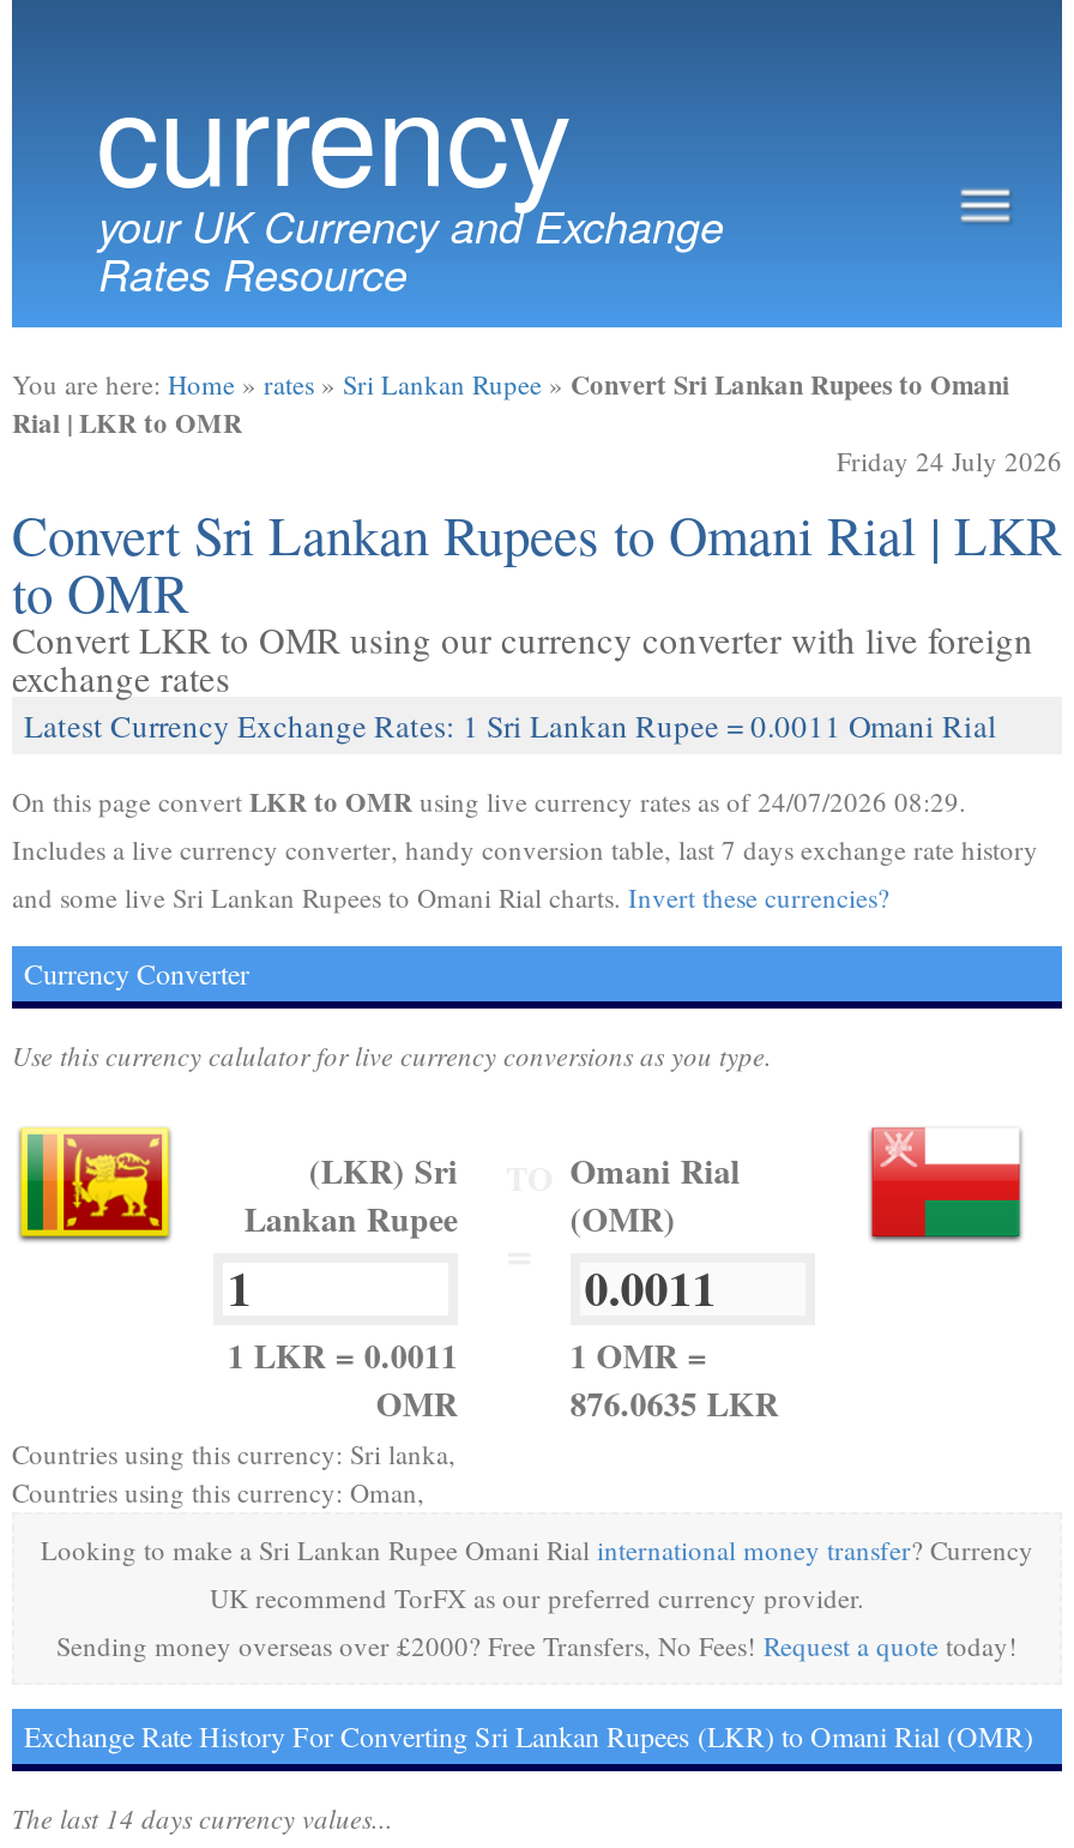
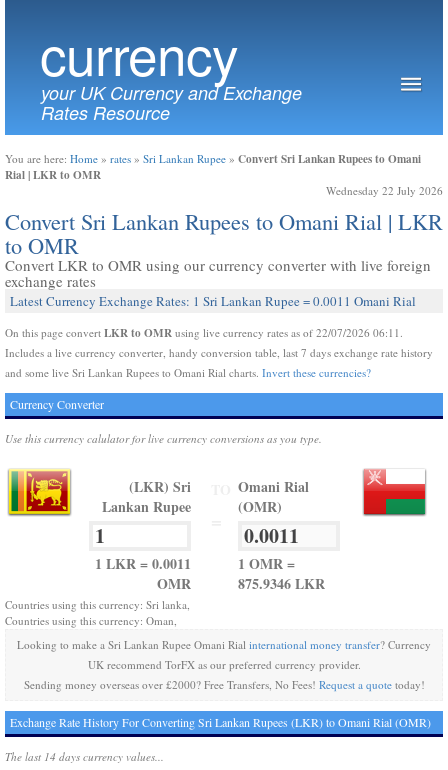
[837,443,1062,478] Friday 24 July 2026 -> [326,183,443,198] Wednesday 22 July 2026
[12,781,966,821] On this page convert LKR to OMR using live currency rates as of 24/07/2026 08:29. -> [5,324,403,341] On this page convert LKR to OMR using live currency rates as of 22/07/2026 06:11.
[570,1378,778,1428] 876.0635 LKR -> [238,573,325,594] 875.9346 LKR

